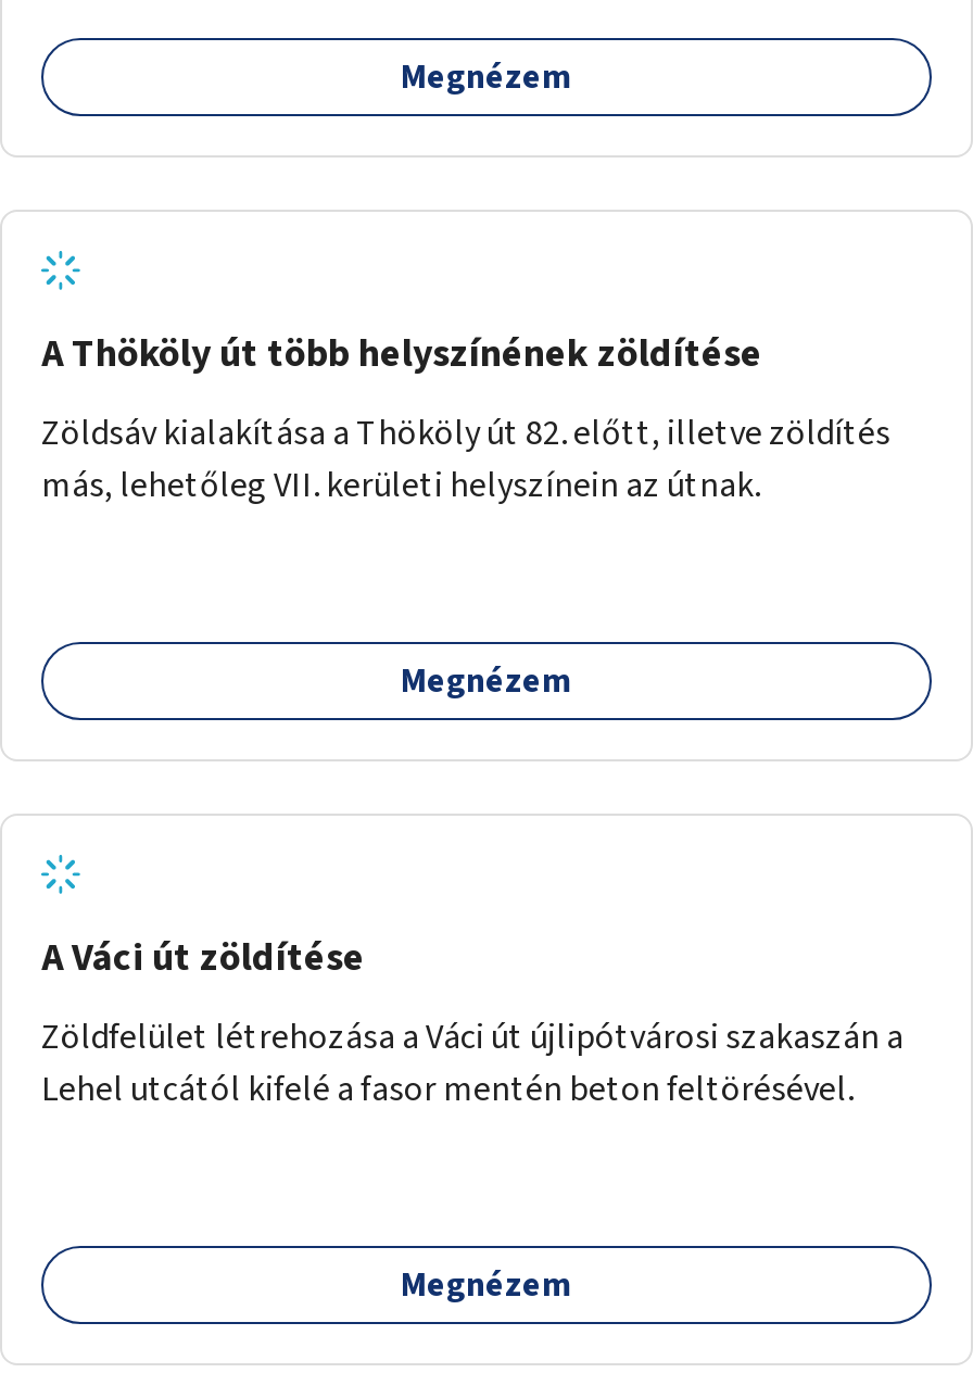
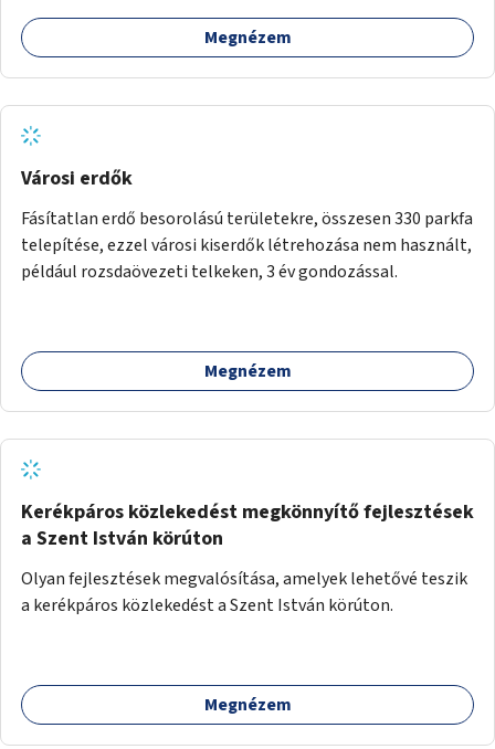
[41,327,762,381] A Thököly út több helyszínének zöldítése -> [21,164,133,192] Városi erdők
[41,409,890,509] Zöldsáv kialakítása a Thököly út 82. előtt, illetve zöldítés | más, lehetőleg VII. kerületi helyszínein az útnak. -> [21,206,473,284] Fásítatlan erdő besorolású területekre, összesen 330 parkfa | telepítése, ezzel városi kiserdők létrehozása nem használt, | például rozsdaövezeti telkeken, 3 év gondozással.
[41,930,365,985] A Váci út zöldítése -> [21,498,474,552] Kerékpáros közlekedést megkönnyítő fejlesztések | a Szent István körúton
[41,1013,903,1113] Zöldfelület létrehozása a Váci út újlipótvárosi szakaszán a | Lehel utcától kifelé a fasor mentén beton feltörésével. -> [21,567,467,617] Olyan fejlesztések megvalósítása, amelyek lehetővé teszik | a kerékpáros közlekedést a Szent István körúton.

